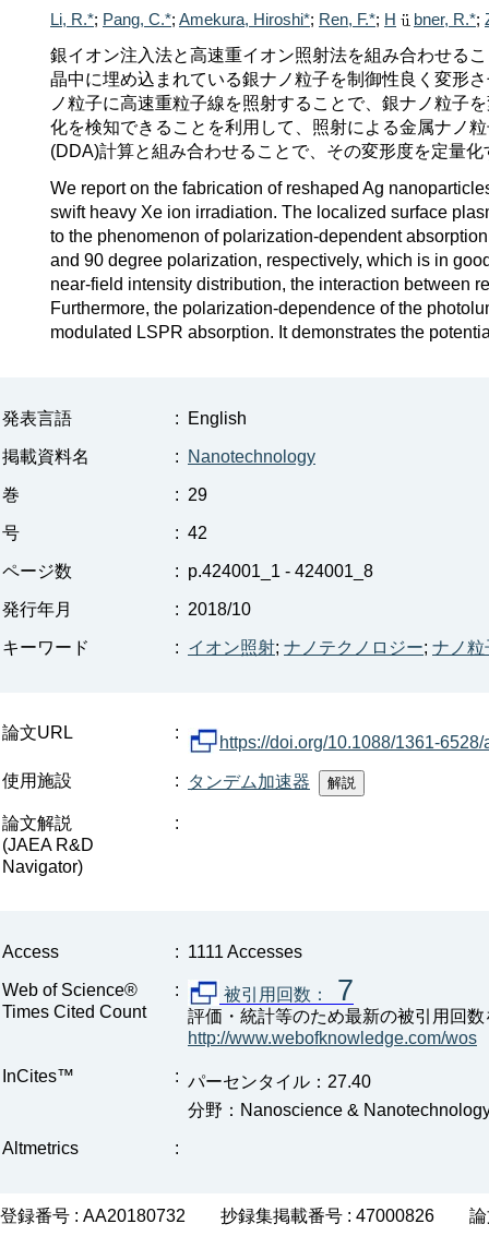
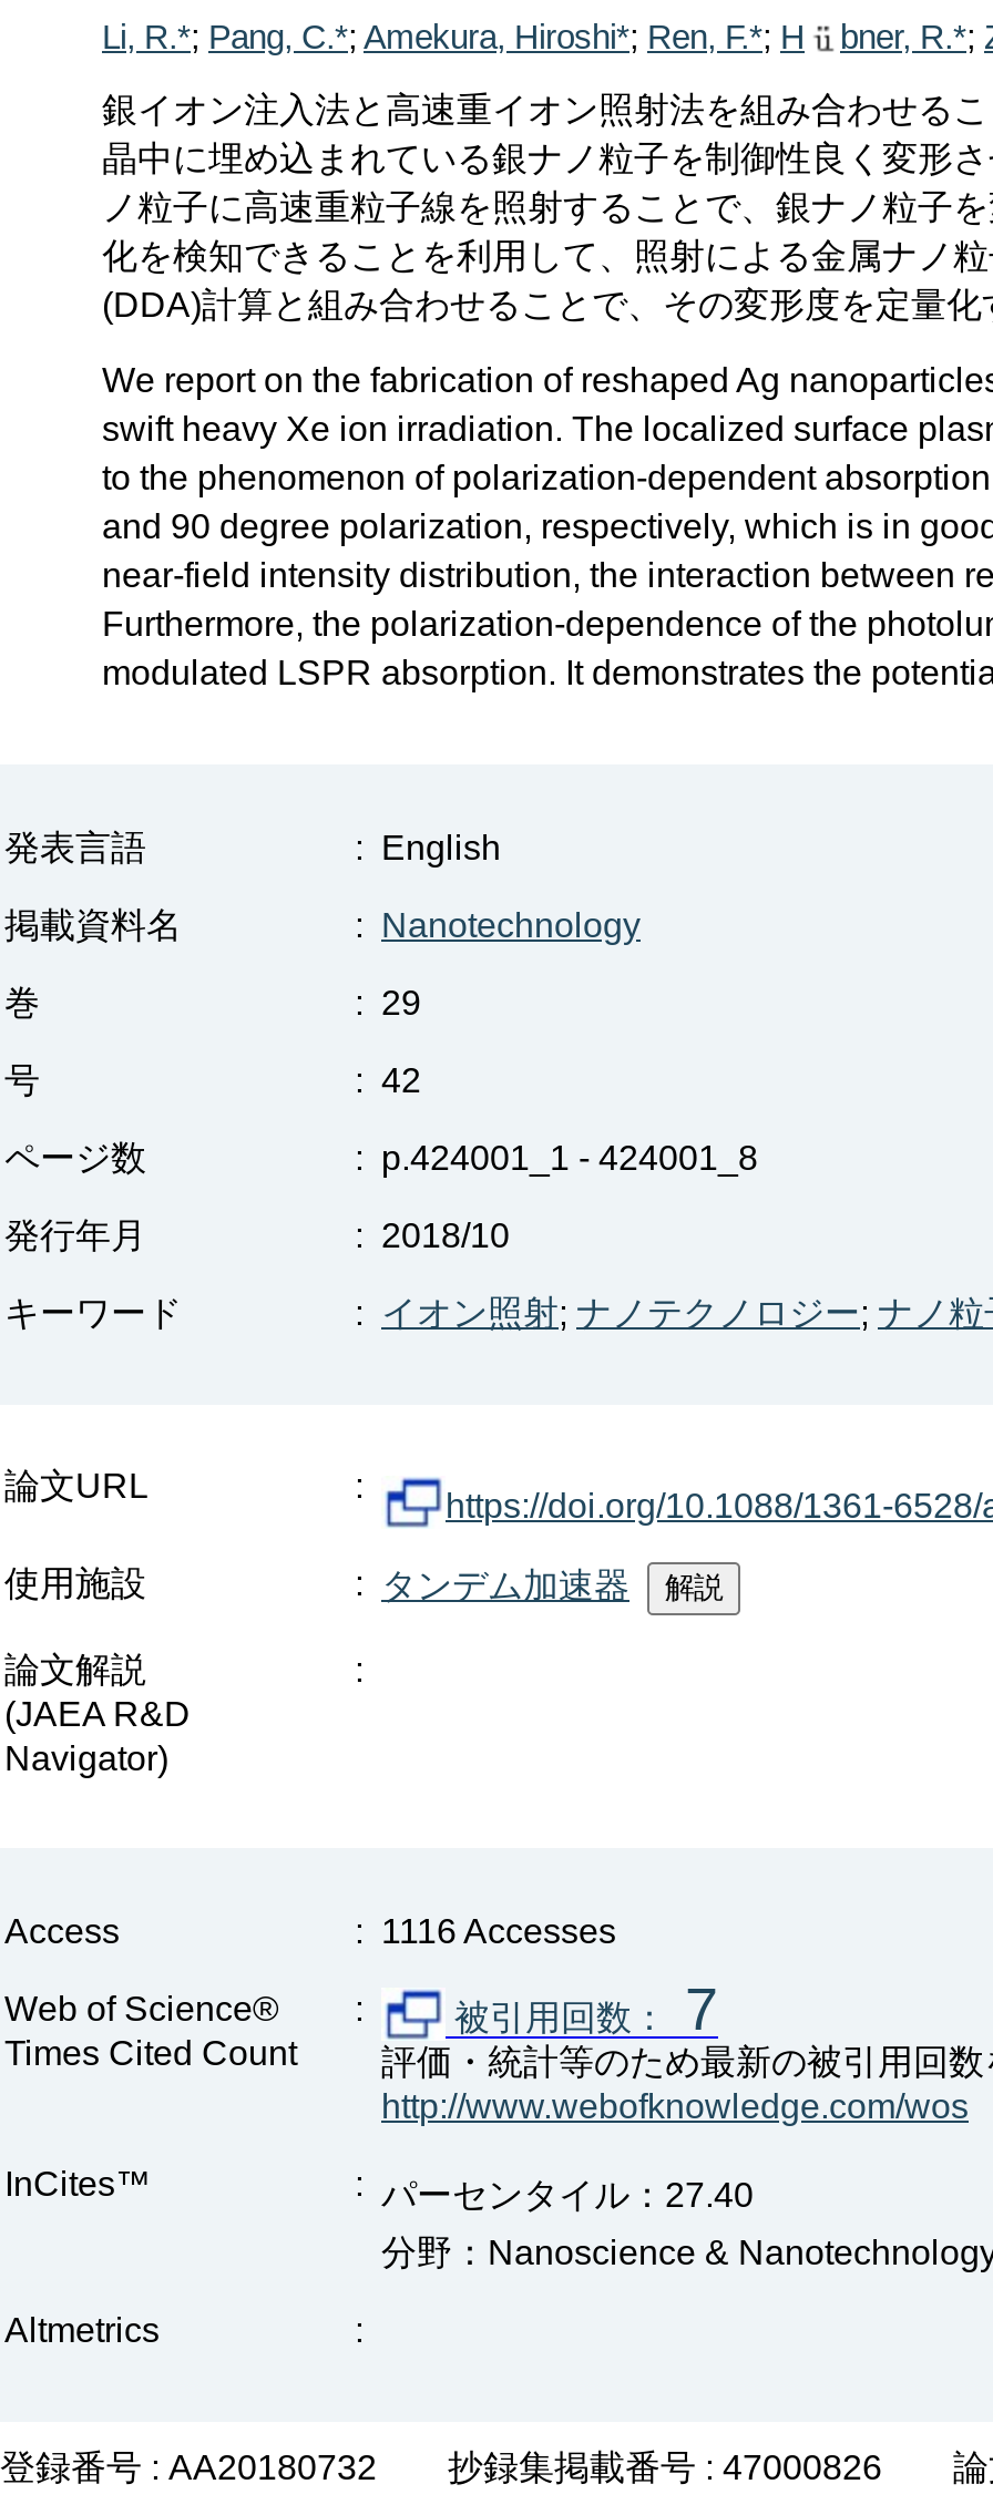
[175,942,302,961] : 1111 Accesses -> [355,1911,616,1949] : 1116 Accesses

